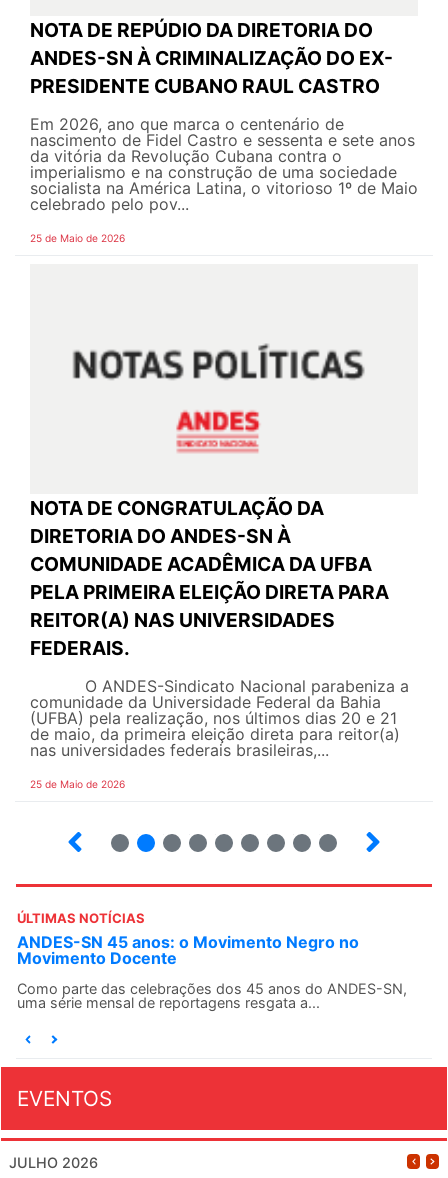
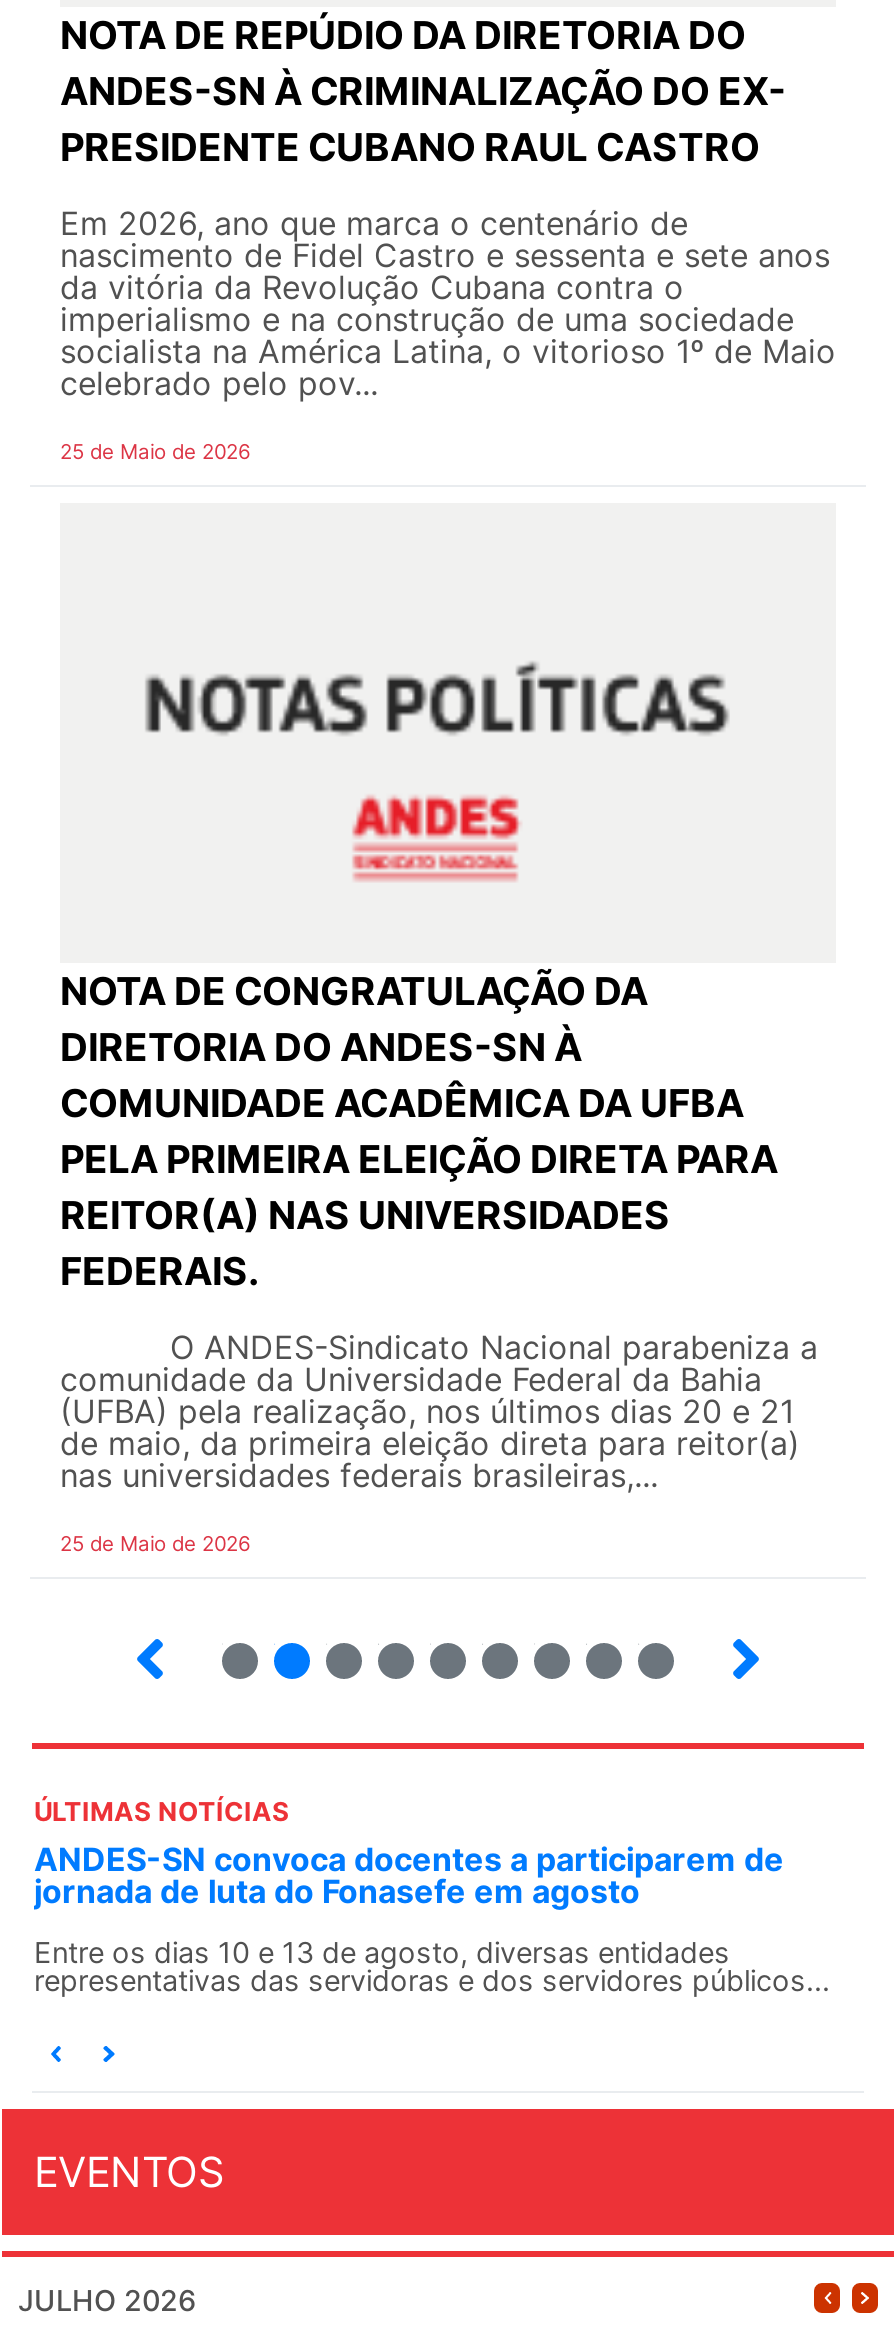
[17,932,359,968] ANDES-SN 45 anos: o Movimento Negro no | Movimento Docente -> [34,1840,784,1912] ANDES-SN convoca docentes a participarem de | jornada de luta do Fonasefe em agosto
[17,980,407,1011] Como parte das celebrações dos 45 anos do ANDES-SN, | uma série mensal de reportagens resgata a... -> [34,1936,830,1998] Entre os dias 10 e 13 de agosto, diversas entidades | representativas das servidoras e dos servidores públicos...

